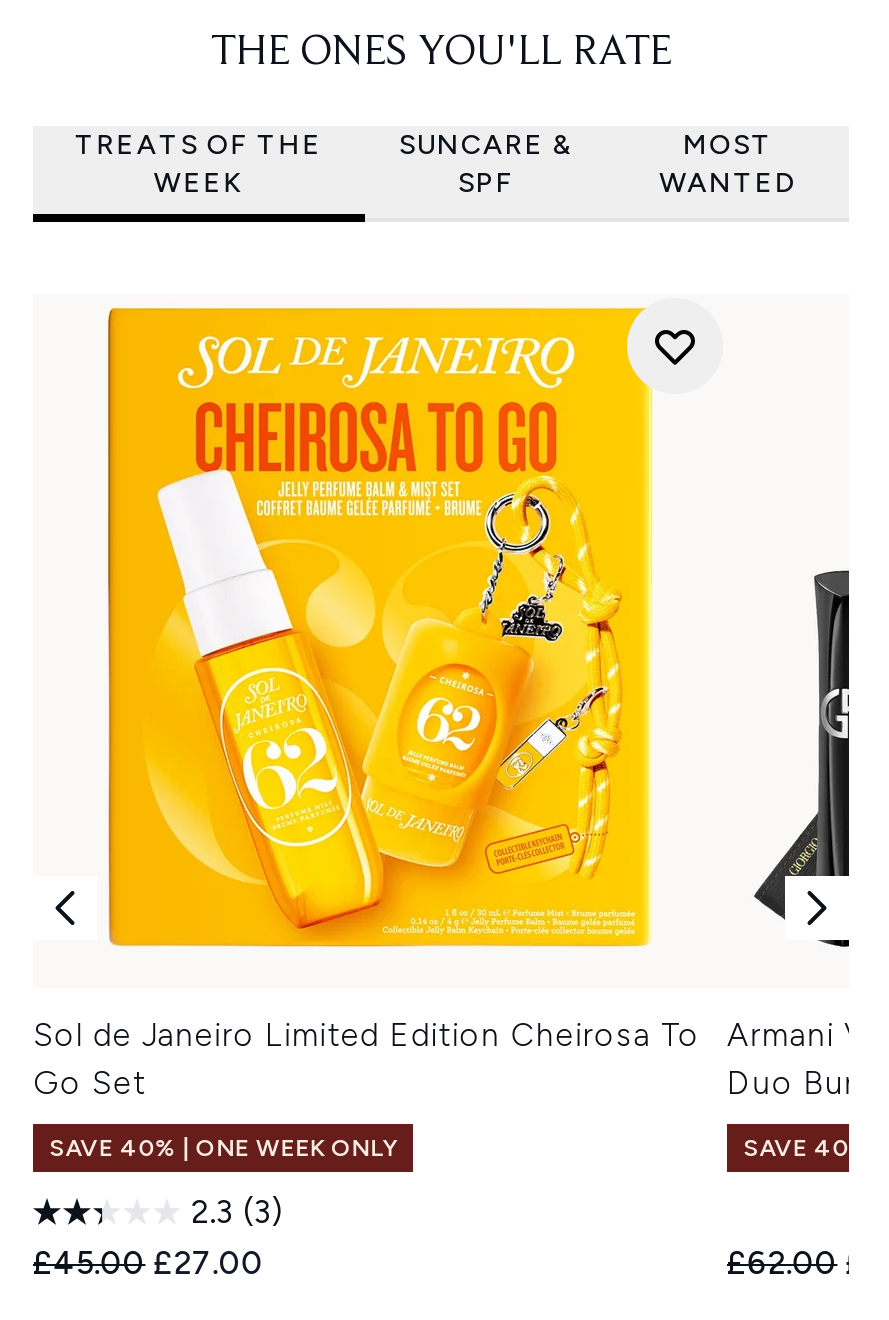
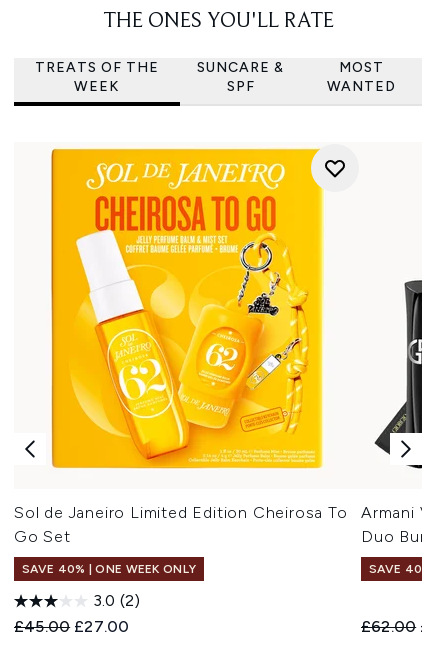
[191,1192,283,1230] 2.3 (3) -> [93,591,140,610] 3.0 (2)

